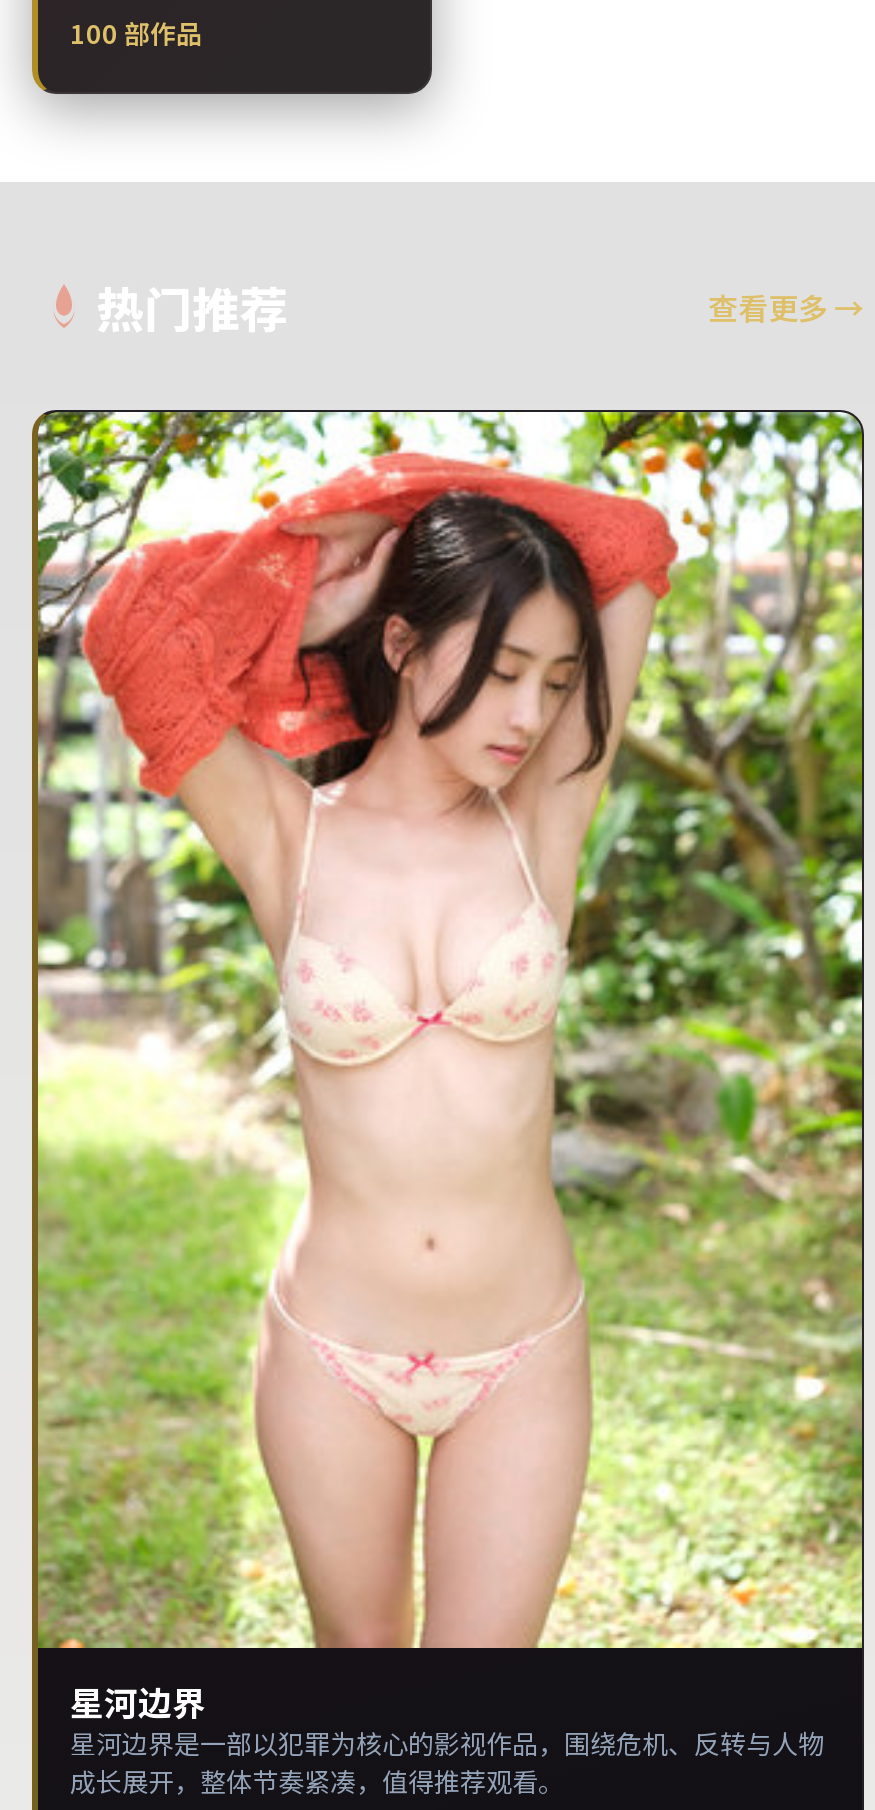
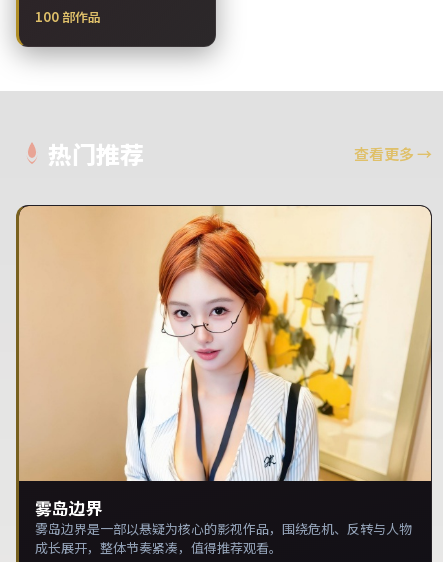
[36,410,864,1727] [image] | 星河边界 -> [19,205,432,520] [image] | 雾岛边界
[70,1725,824,1763] 星河边界是一部以犯罪为核心的影视作品，围绕危机、反转与人物 -> [35,519,412,538] 雾岛边界是一部以悬疑为核心的影视作品，围绕危机、反转与人物

